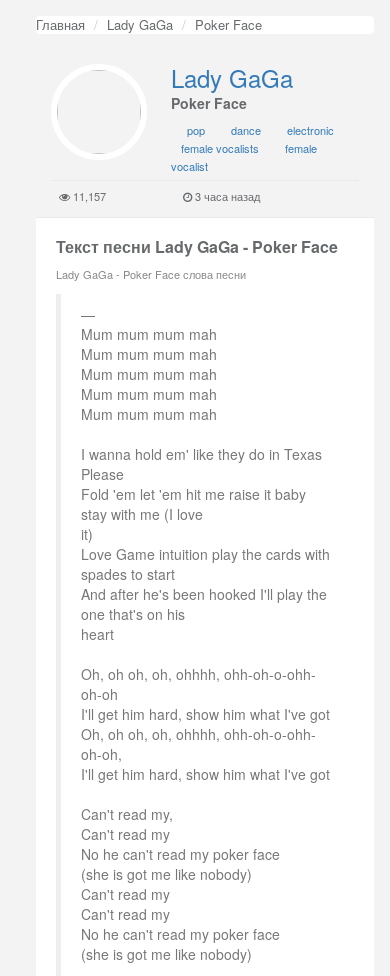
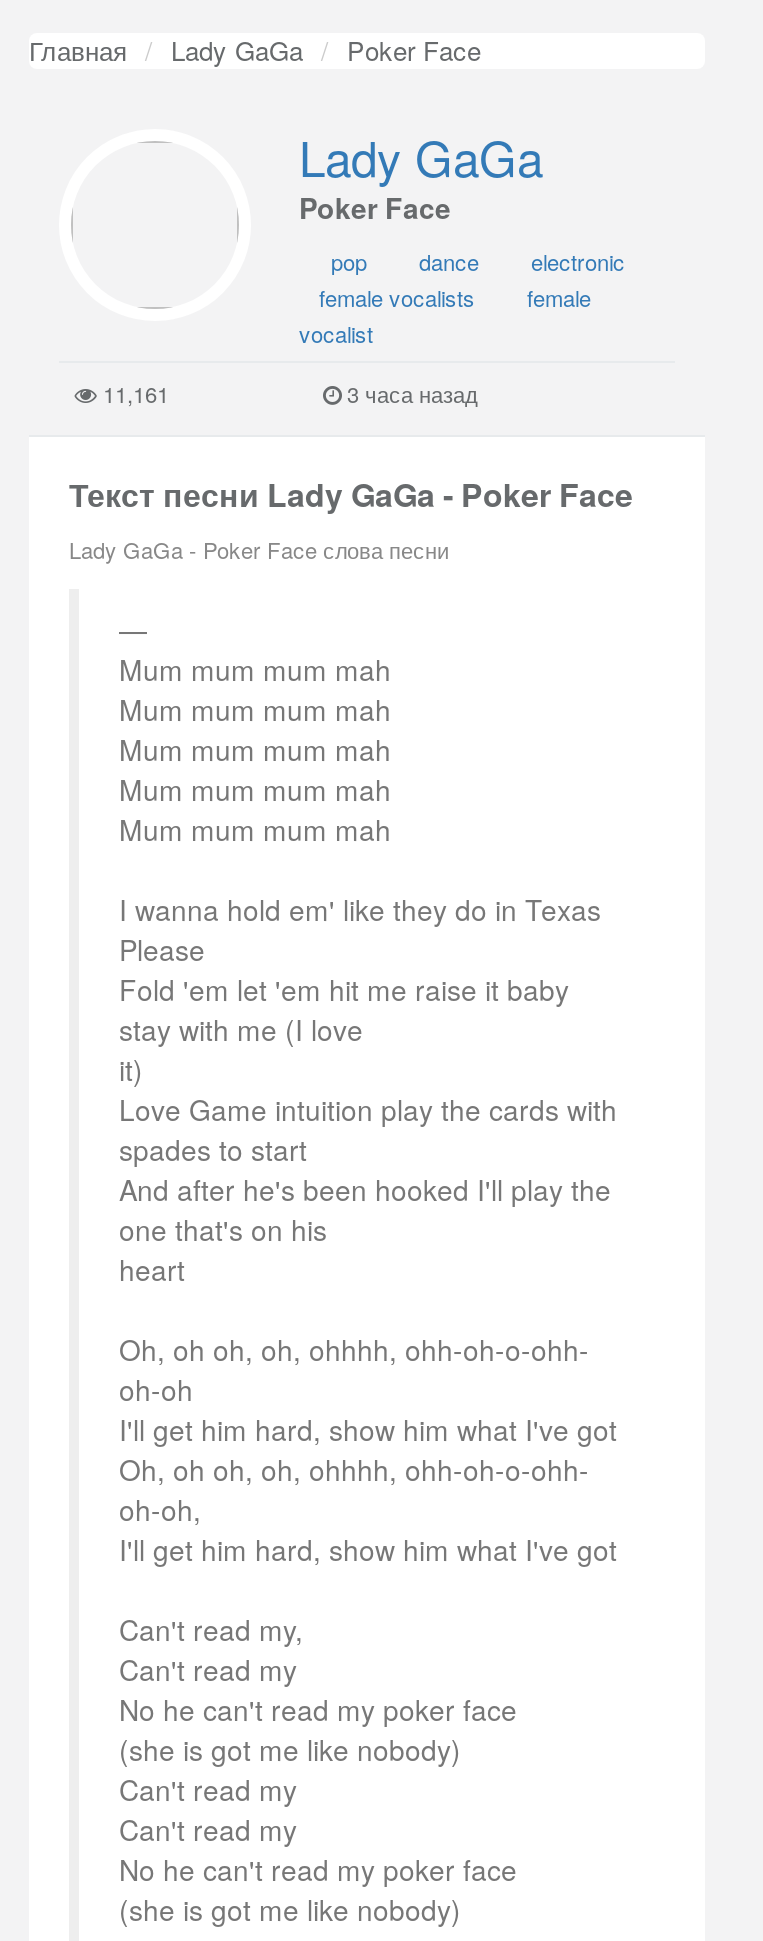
[70,188,106,204] 11,157 -> [97,377,169,409] 11,161

